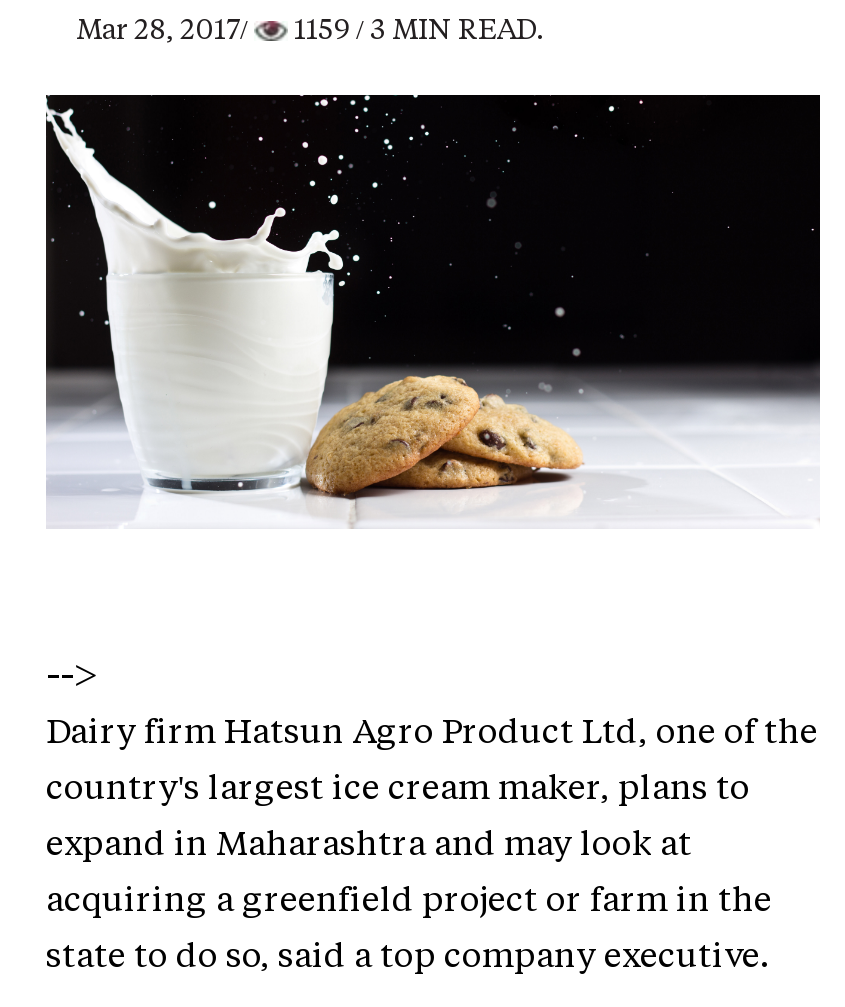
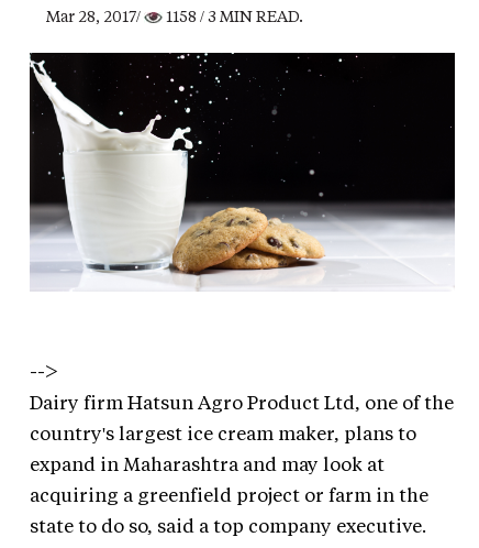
[76,9,544,47] Mar 28, 2017/ 1159 / 3 MIN READ. -> [46,6,303,26] Mar 28, 2017/ 1158 / 3 MIN READ.

